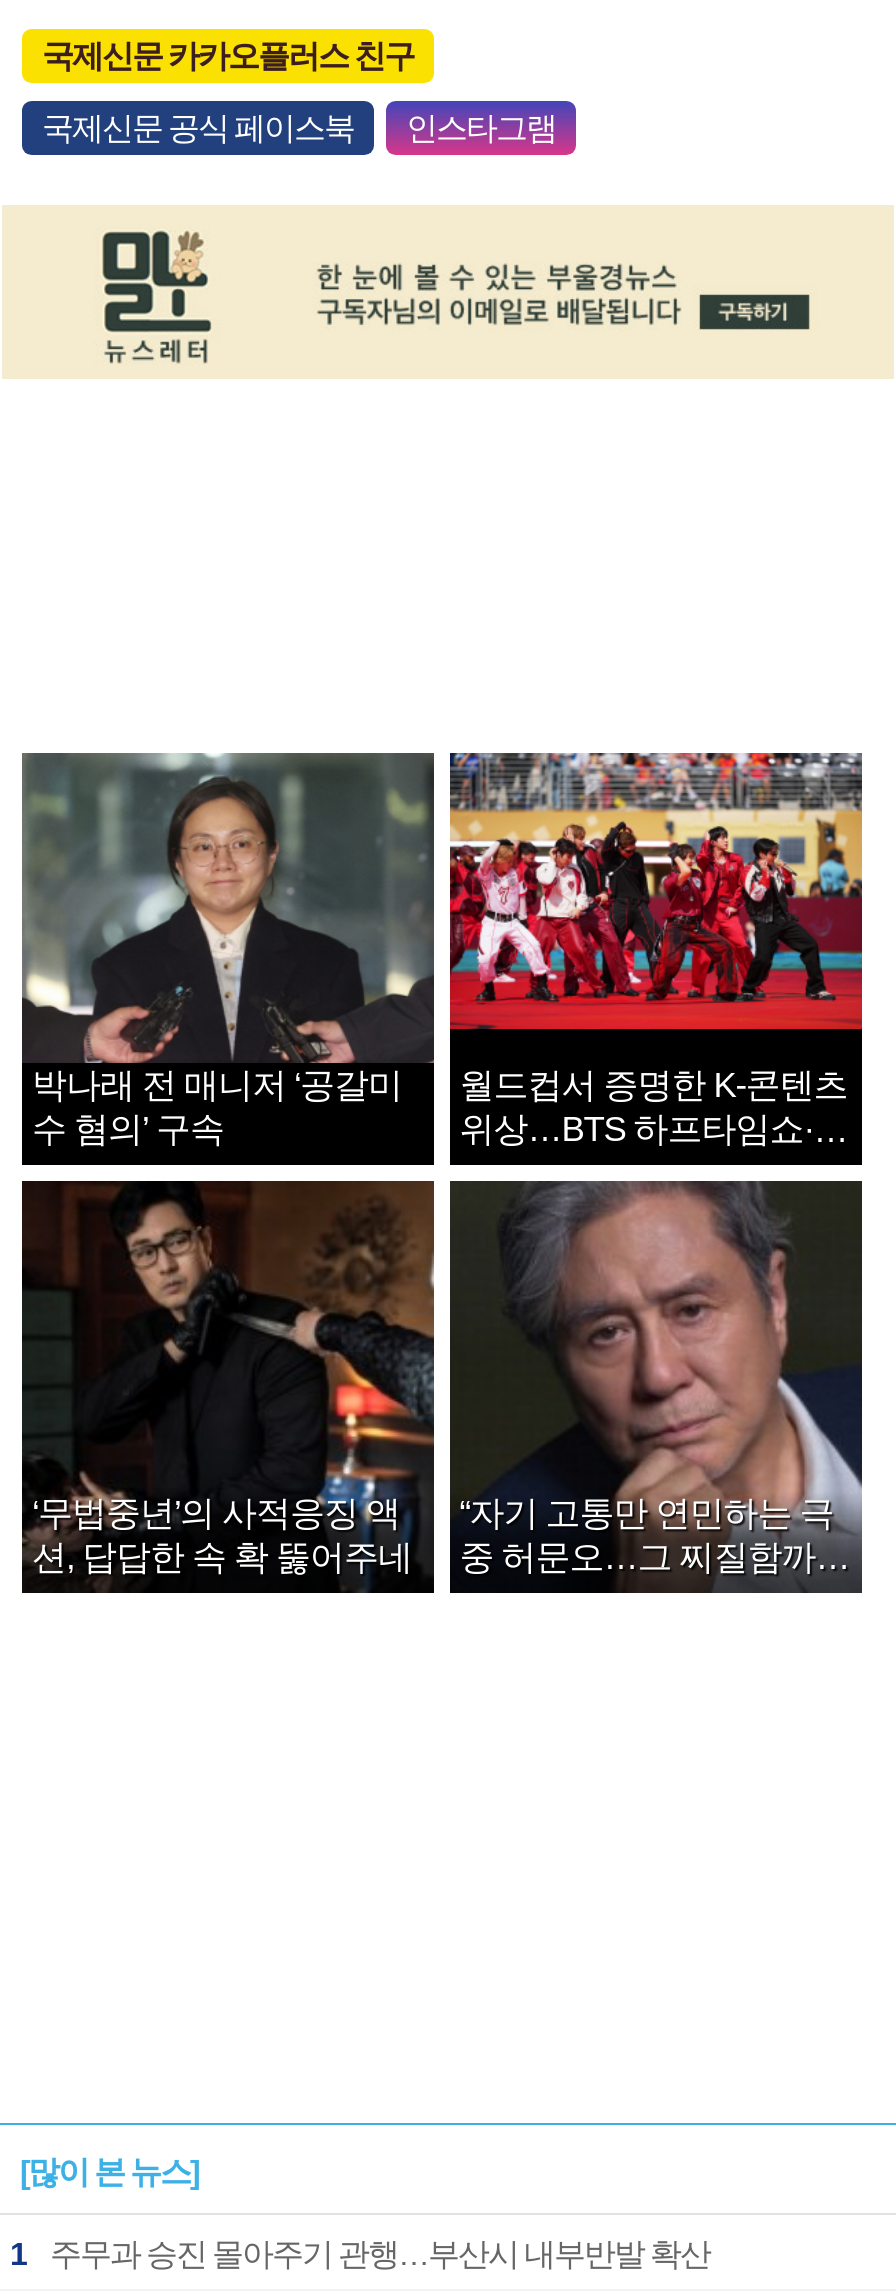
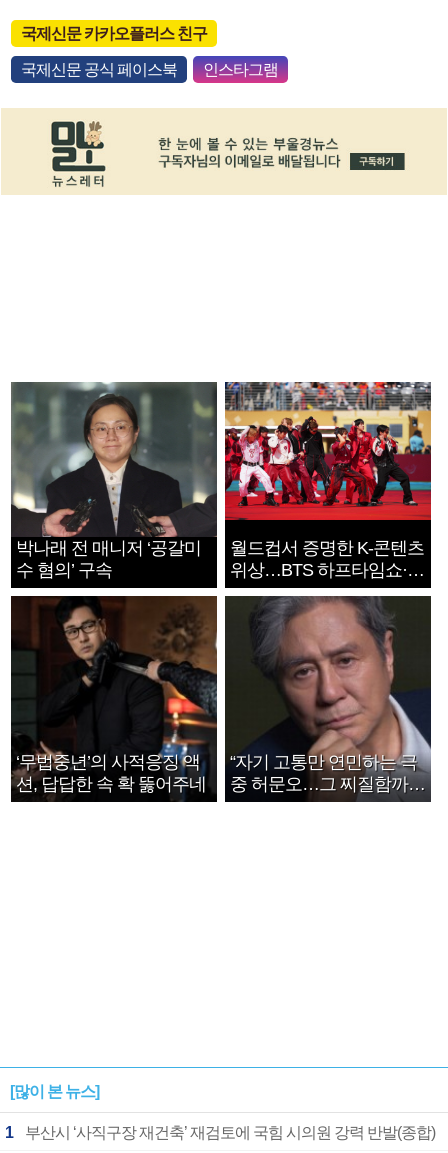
[50,2237,710,2271] 주무과 승진 몰아주기 관행…부산시 내부반발 확산 -> [25,1124,435,1141] 부산시 ‘사직구장 재건축’ 재검토에 국힘 시의원 강력 반발(종합)

